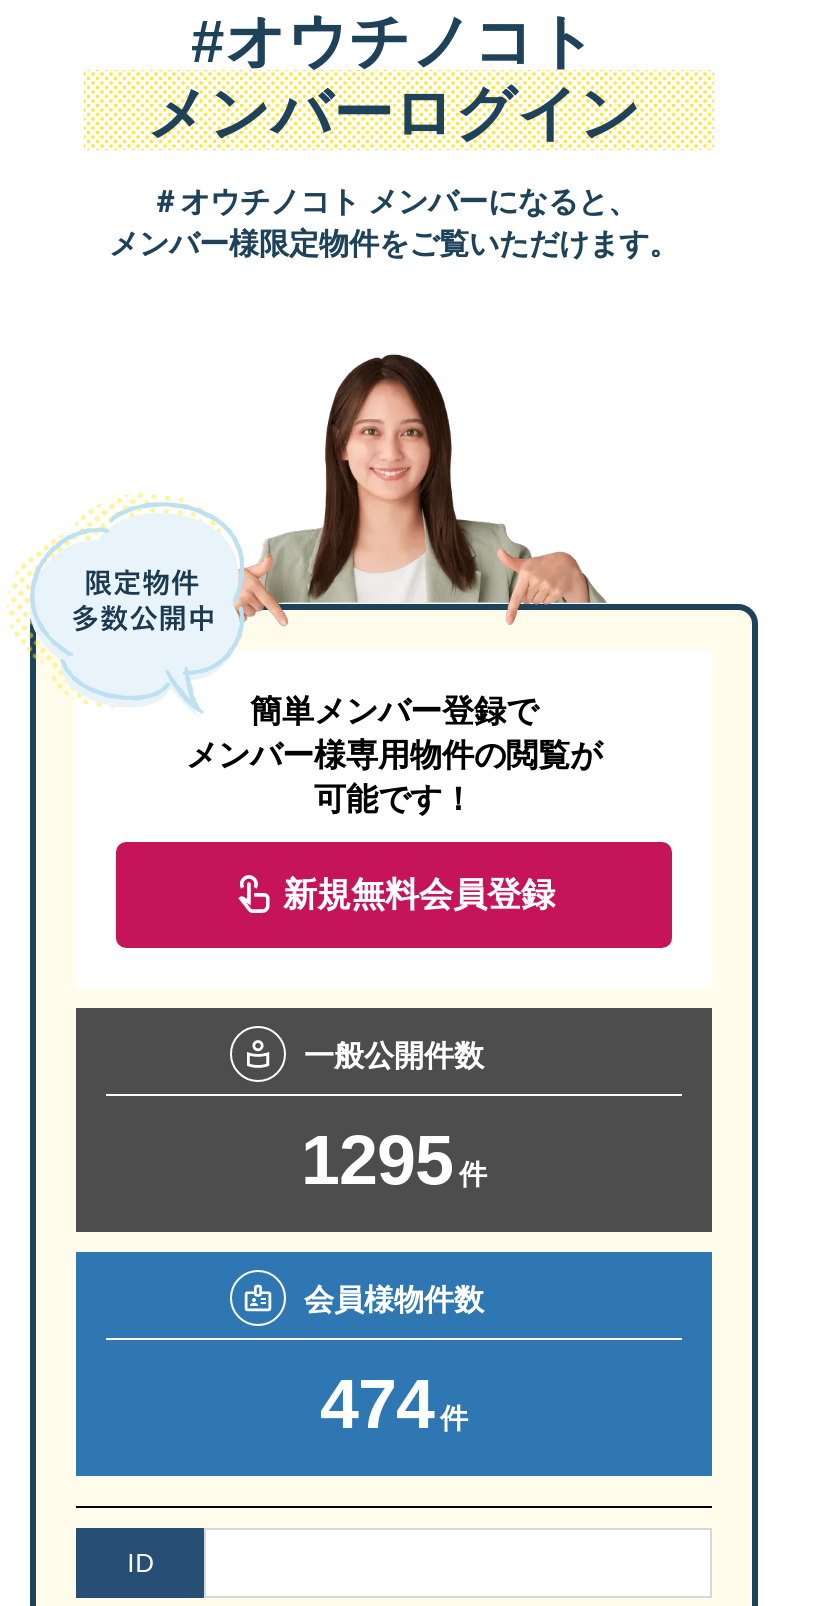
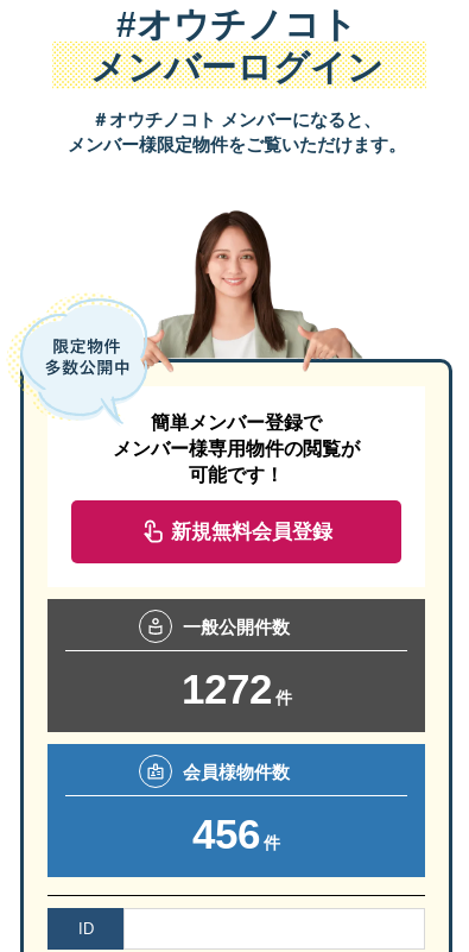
[301,1120,487,1198] 1295 件 -> [181,665,291,712] 1272 件
[320,1364,468,1442] 474 件 -> [192,810,280,857] 456 件

